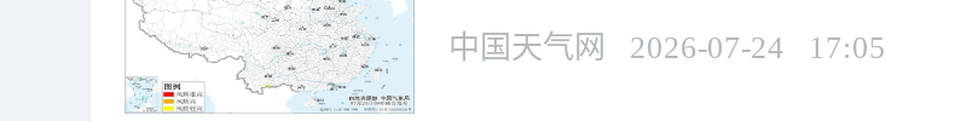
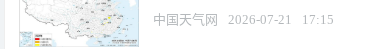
[630,29,886,65] 2026-07-24 | 17:05 -> [228,12,334,27] 2026-07-21 | 17:15

